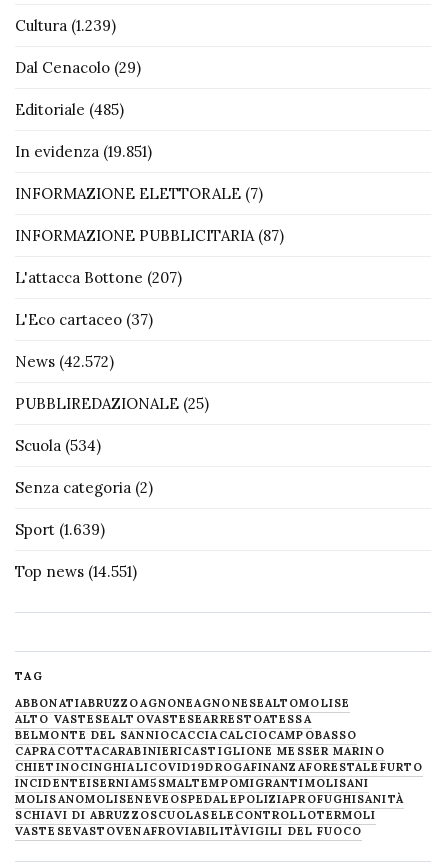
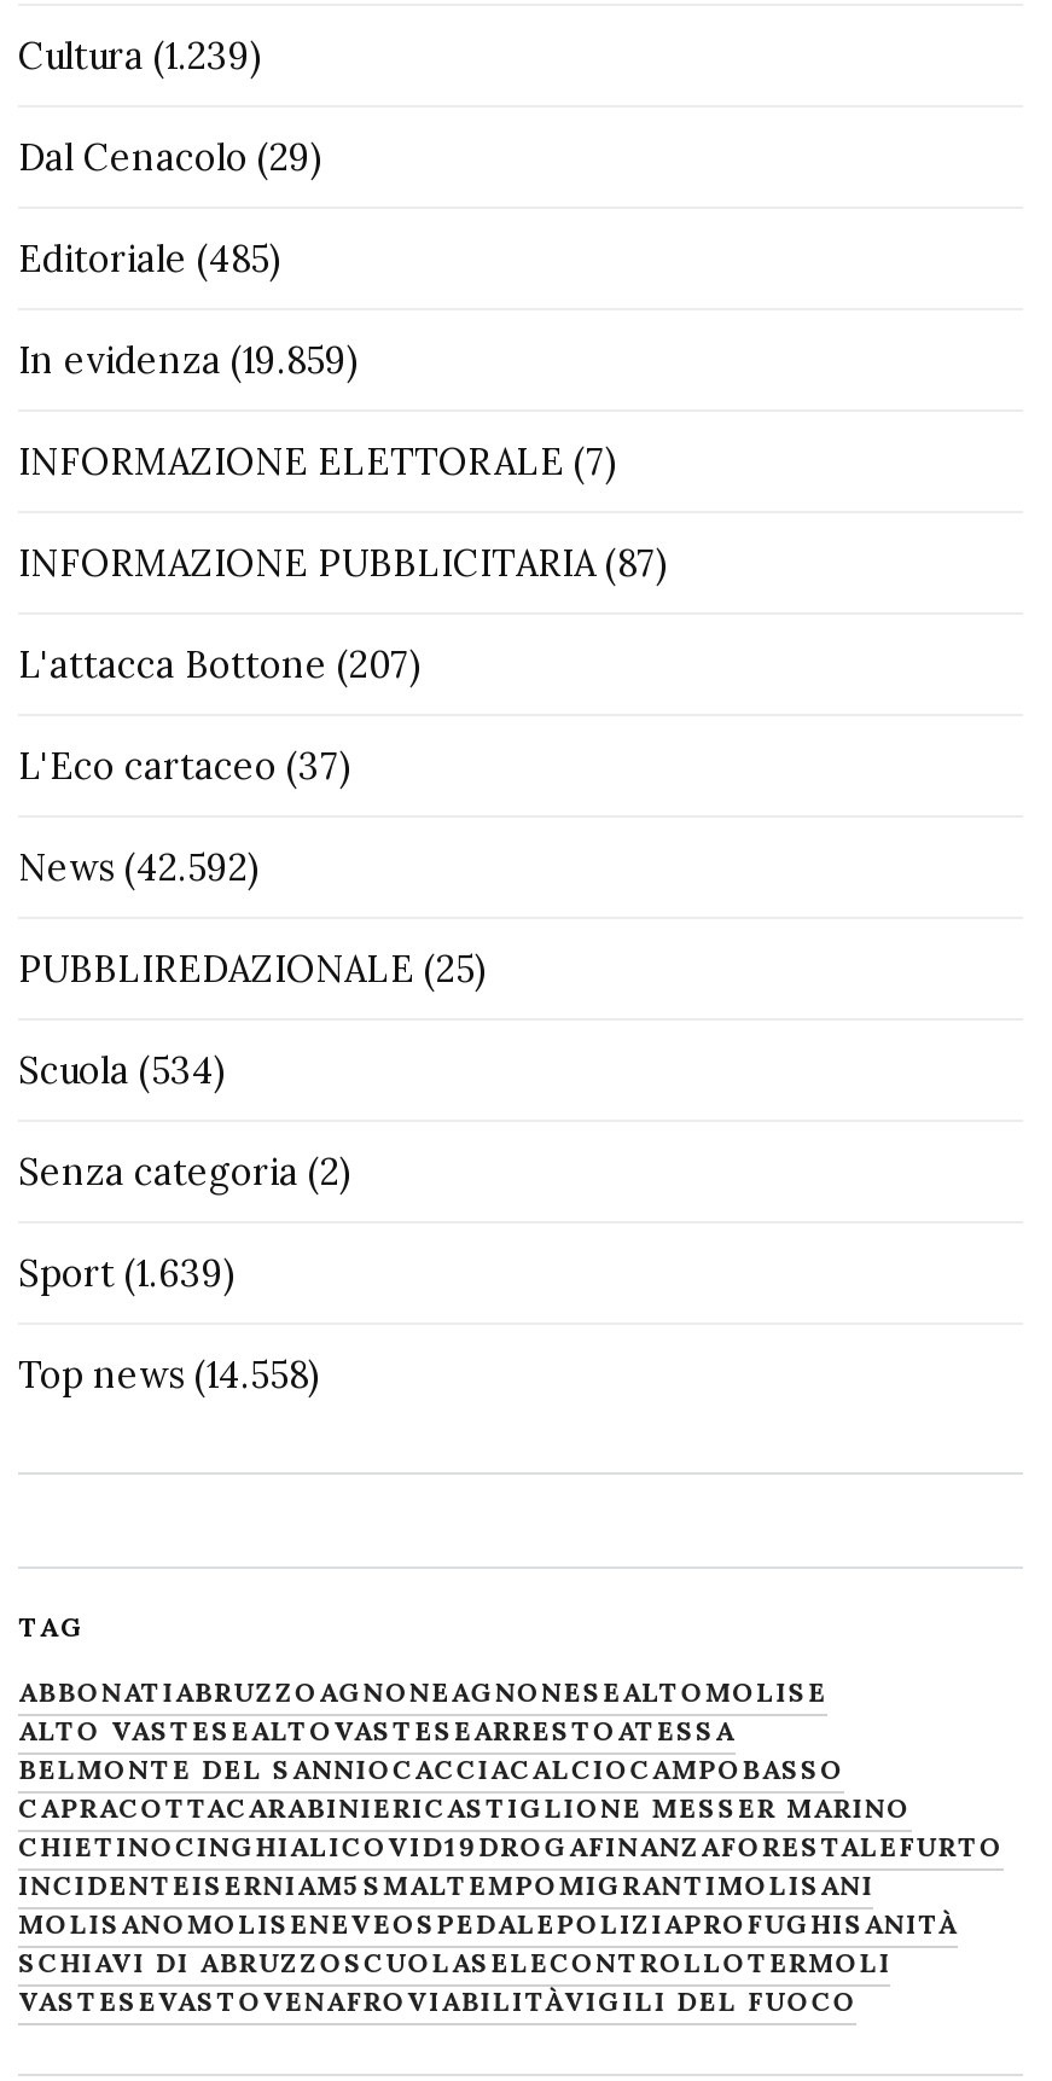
[15,142,152,161] In evidenza (19.851) -> [18,337,359,383] In evidenza (19.859)
[15,352,114,371] News (42.572) -> [18,844,260,890] News (42.592)
[15,562,137,581] Top news (14.551) -> [18,1352,320,1398] Top news (14.558)

